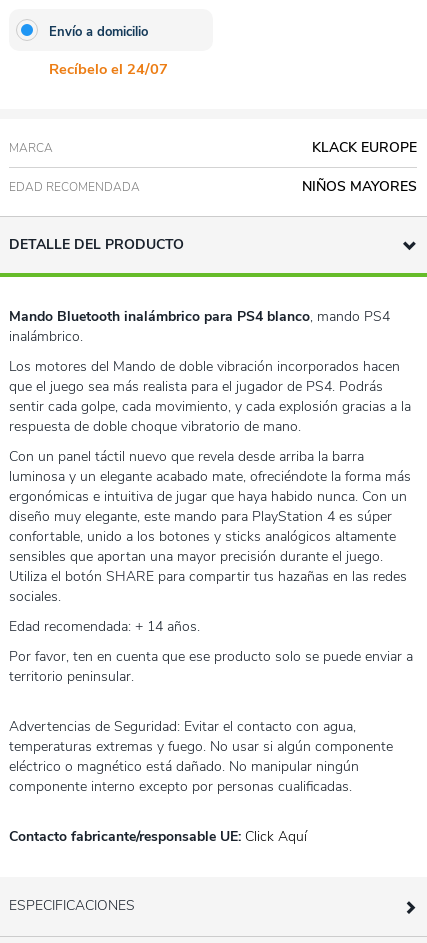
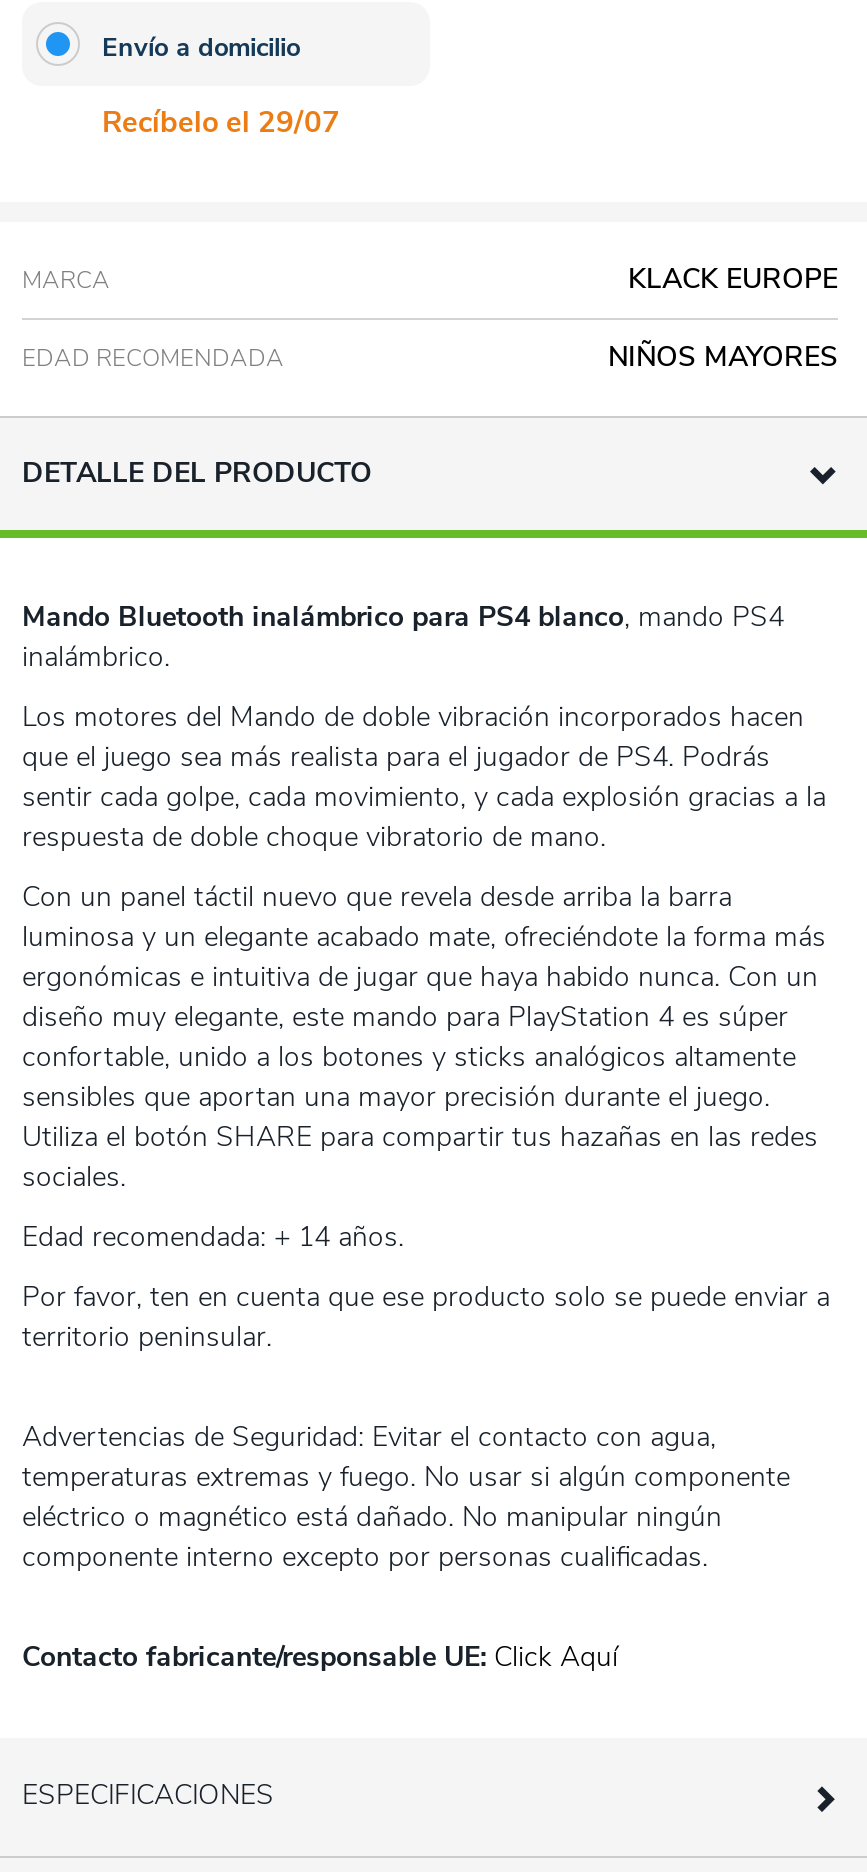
[49,59,168,79] Recíbelo el 24/07 -> [102,102,340,142] Recíbelo el 29/07

